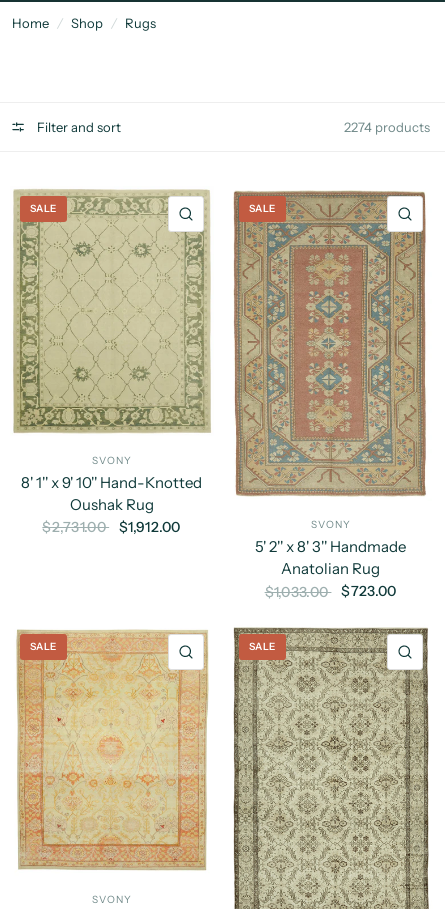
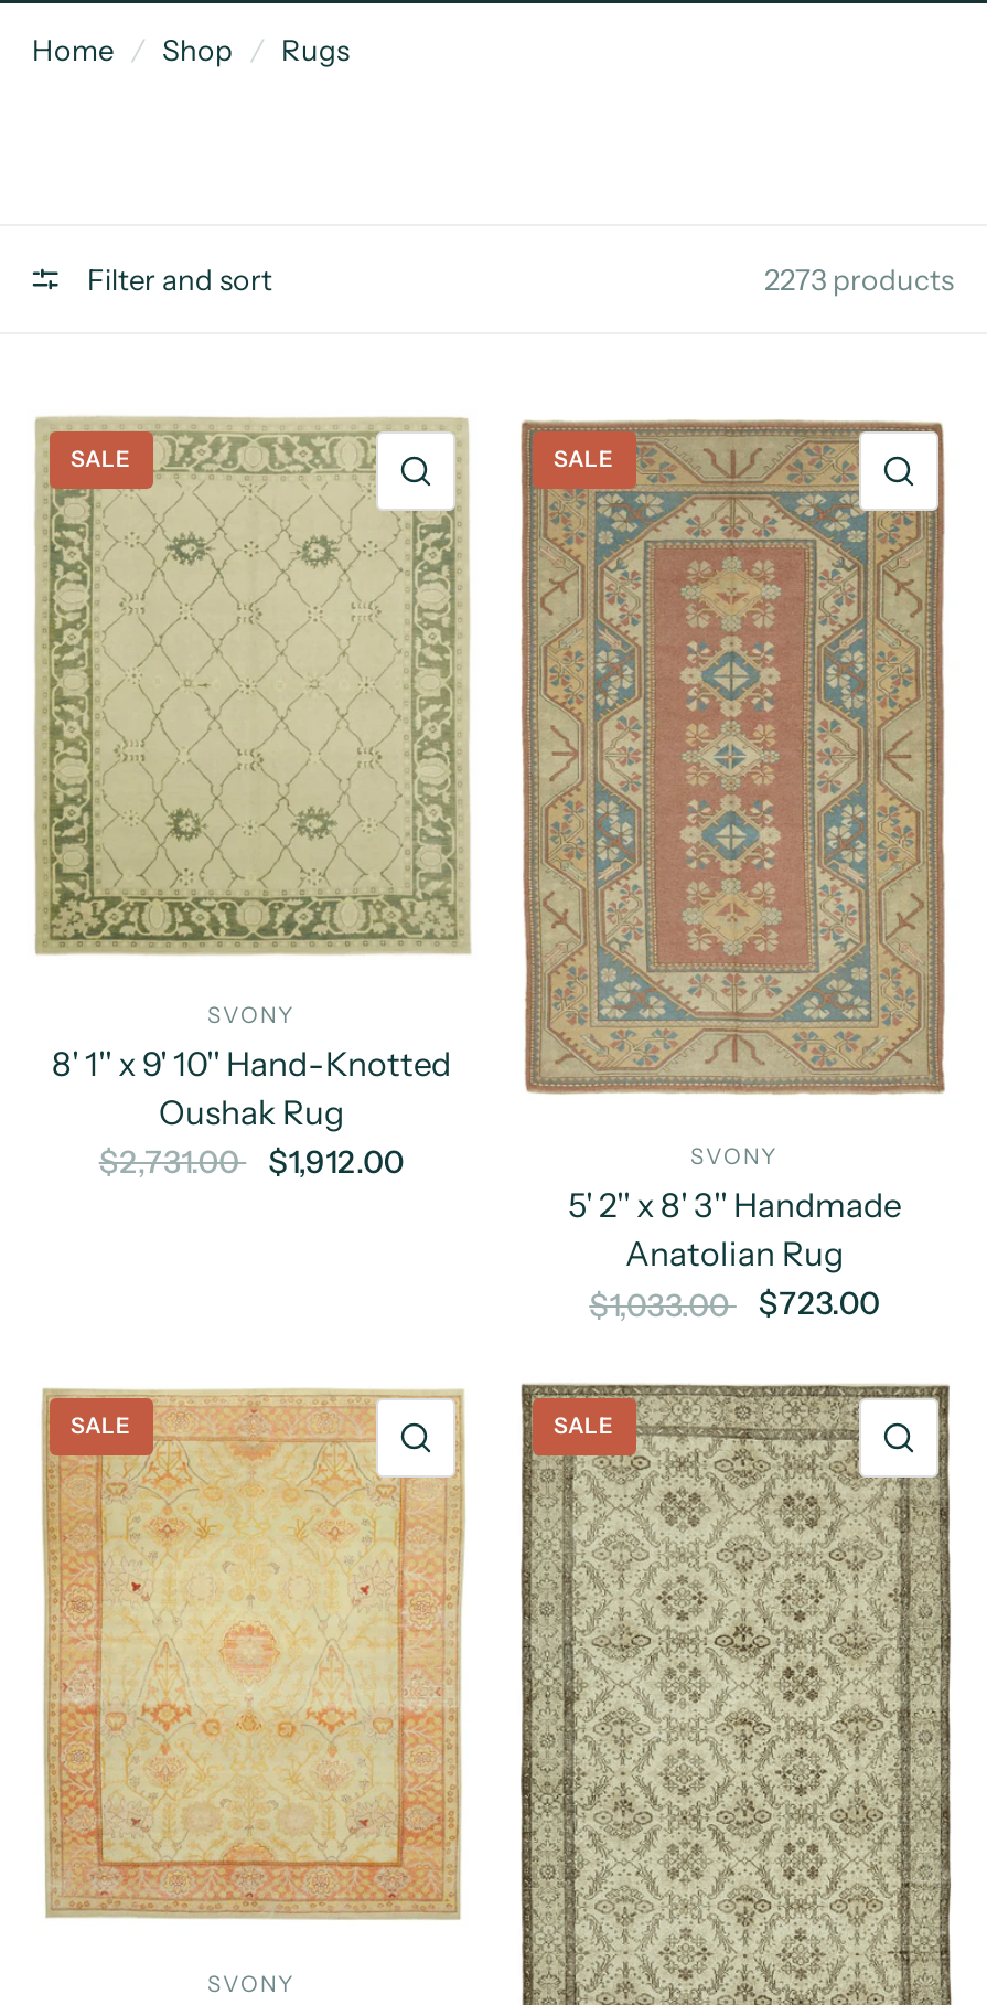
[344,119,430,135] 2274 products -> [764,262,954,297] 2273 products

